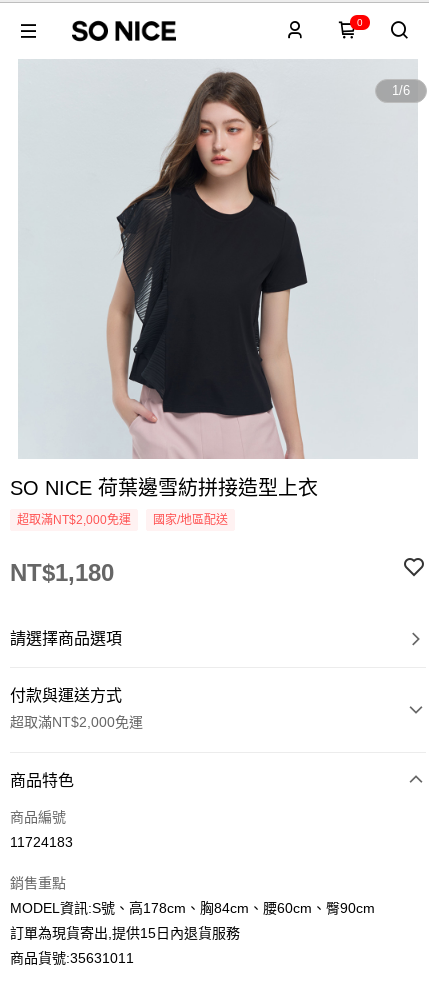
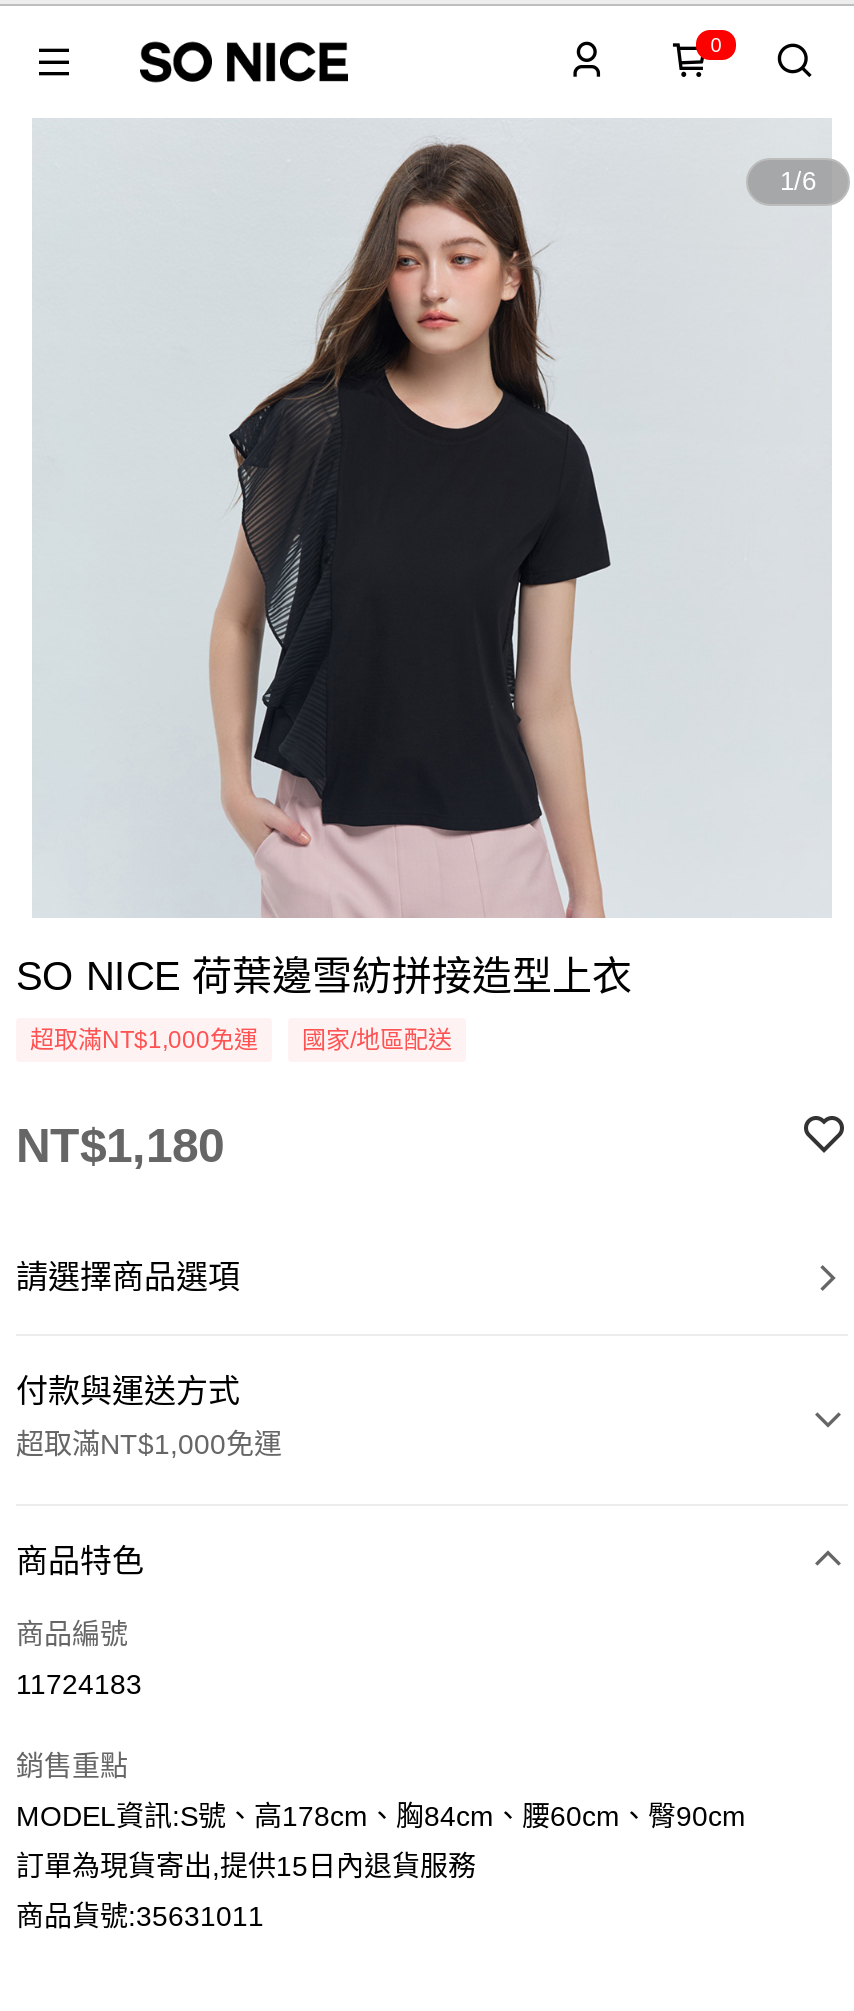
[17,513,131,527] 超取滿NT$2,000免運 -> [30,1026,258,1054] 超取滿NT$1,000免運
[10,714,143,730] 超取滿NT$2,000免運 -> [16,1428,282,1460] 超取滿NT$1,000免運

